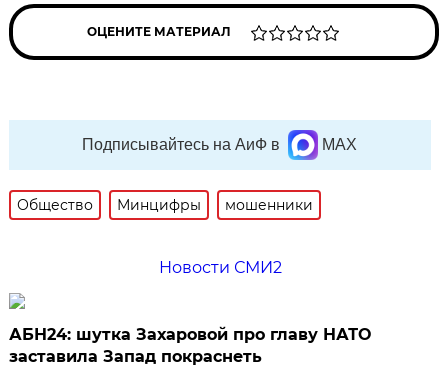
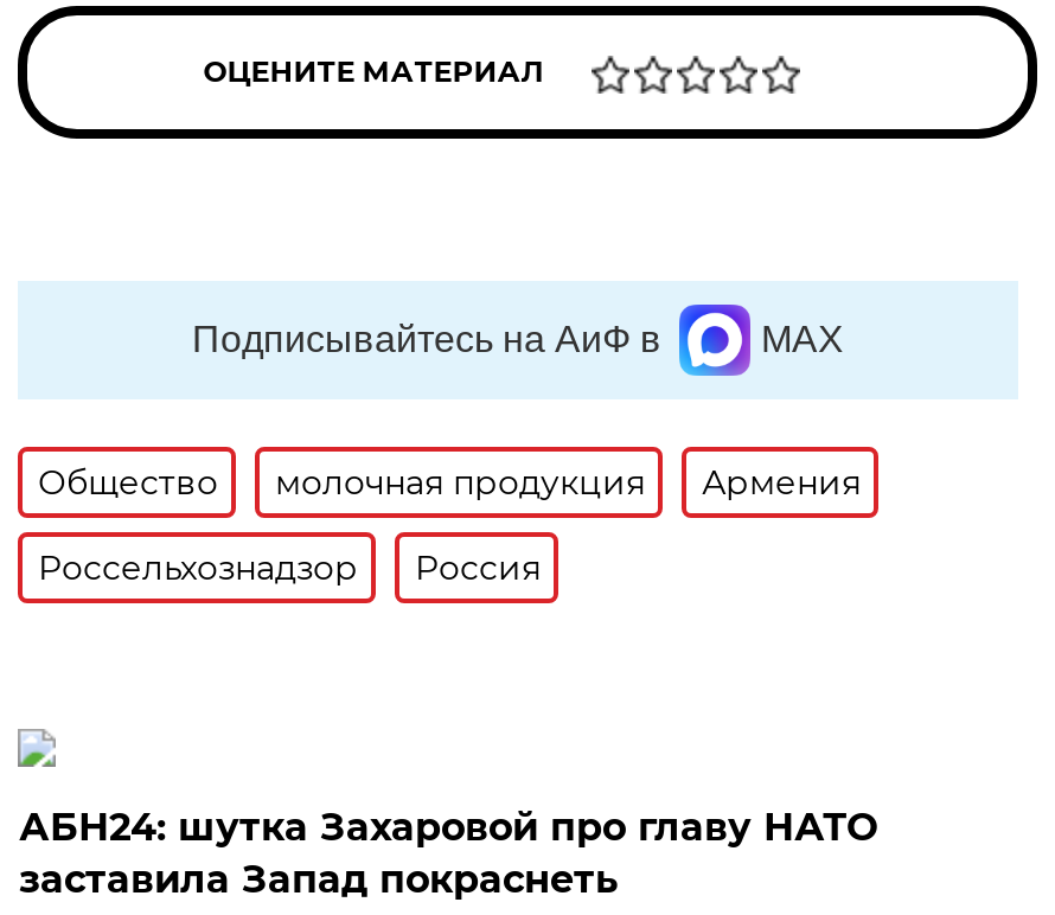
[117,196,313,214] Минцифры | мошенники -> [275,461,860,504] молочная продукция | Армения
[159,258,282,277] Новости СМИ2 -> [38,546,540,589] Россельхознадзор | Россия

